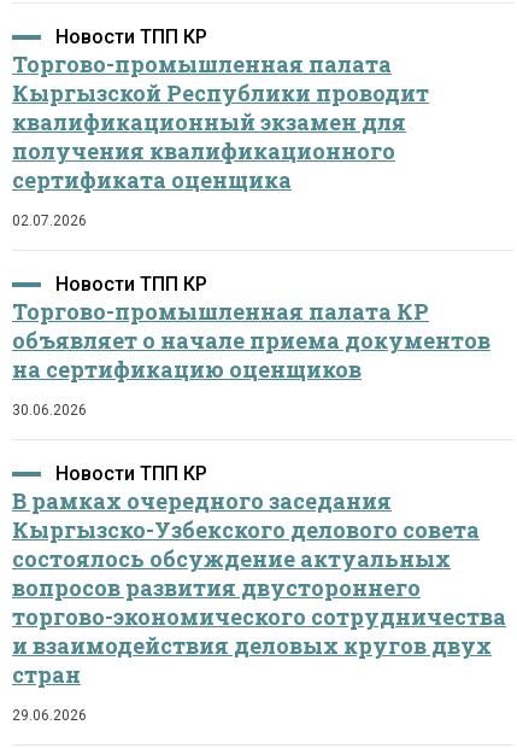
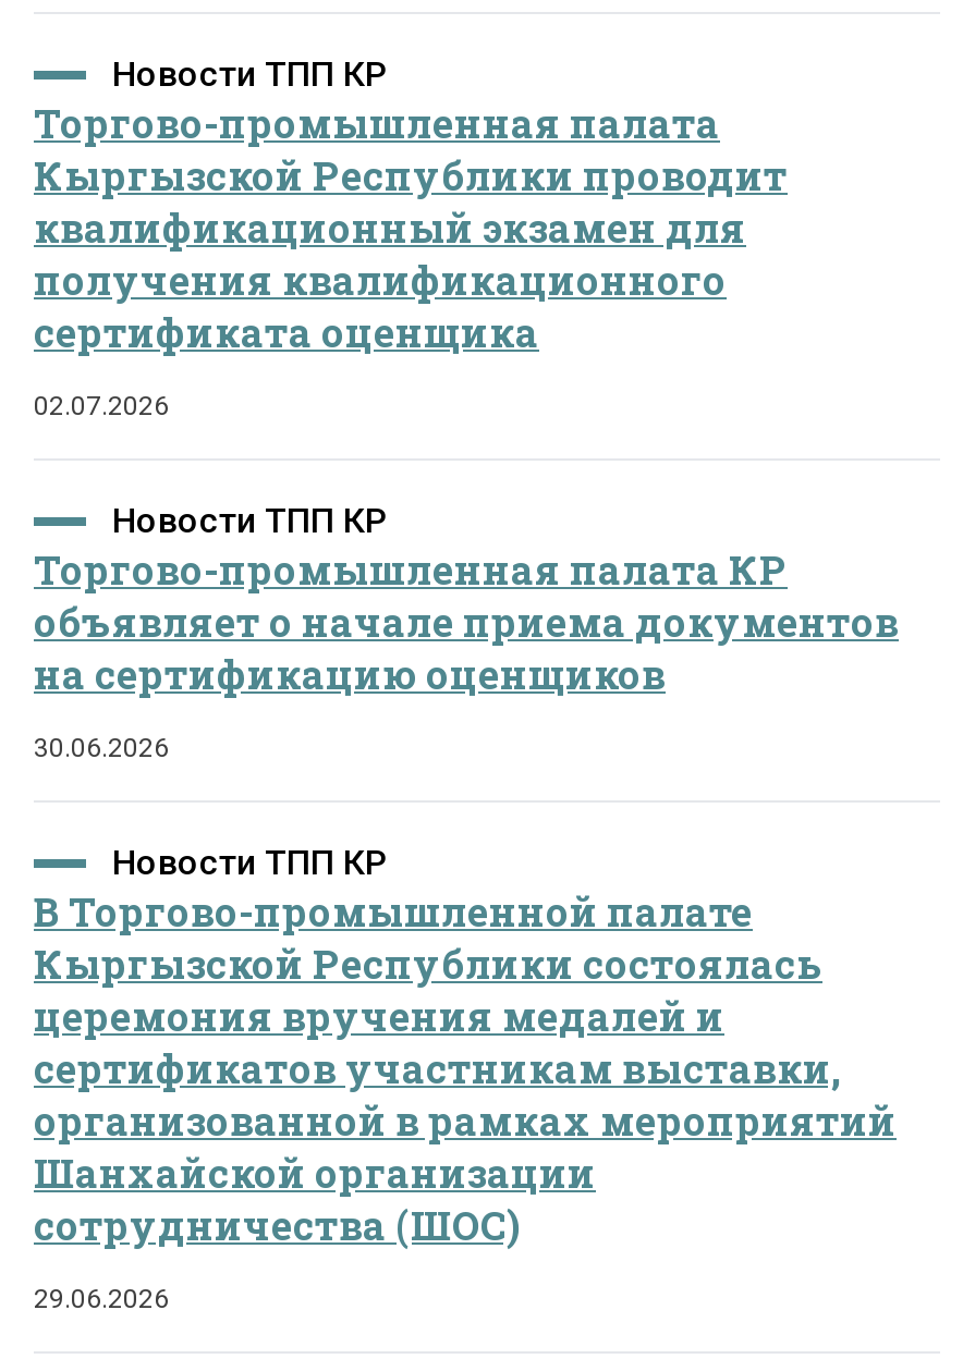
[12,486,506,689] В рамках очередного заседания | Кыргызско-Узбекского делового совета | состоялось обсуждение актуальных | вопросов развития двустороннего | торгово-экономического сотрудничества | и взаимодействия деловых кругов двух | стран -> [34,885,897,1251] В Торгово-промышленной палате | Кыргызской Республики состоялась | церемония вручения медалей и | сертификатов участникам выставки, | организованной в рамках мероприятий | Шанхайской организации | сотрудничества (ШОС)

